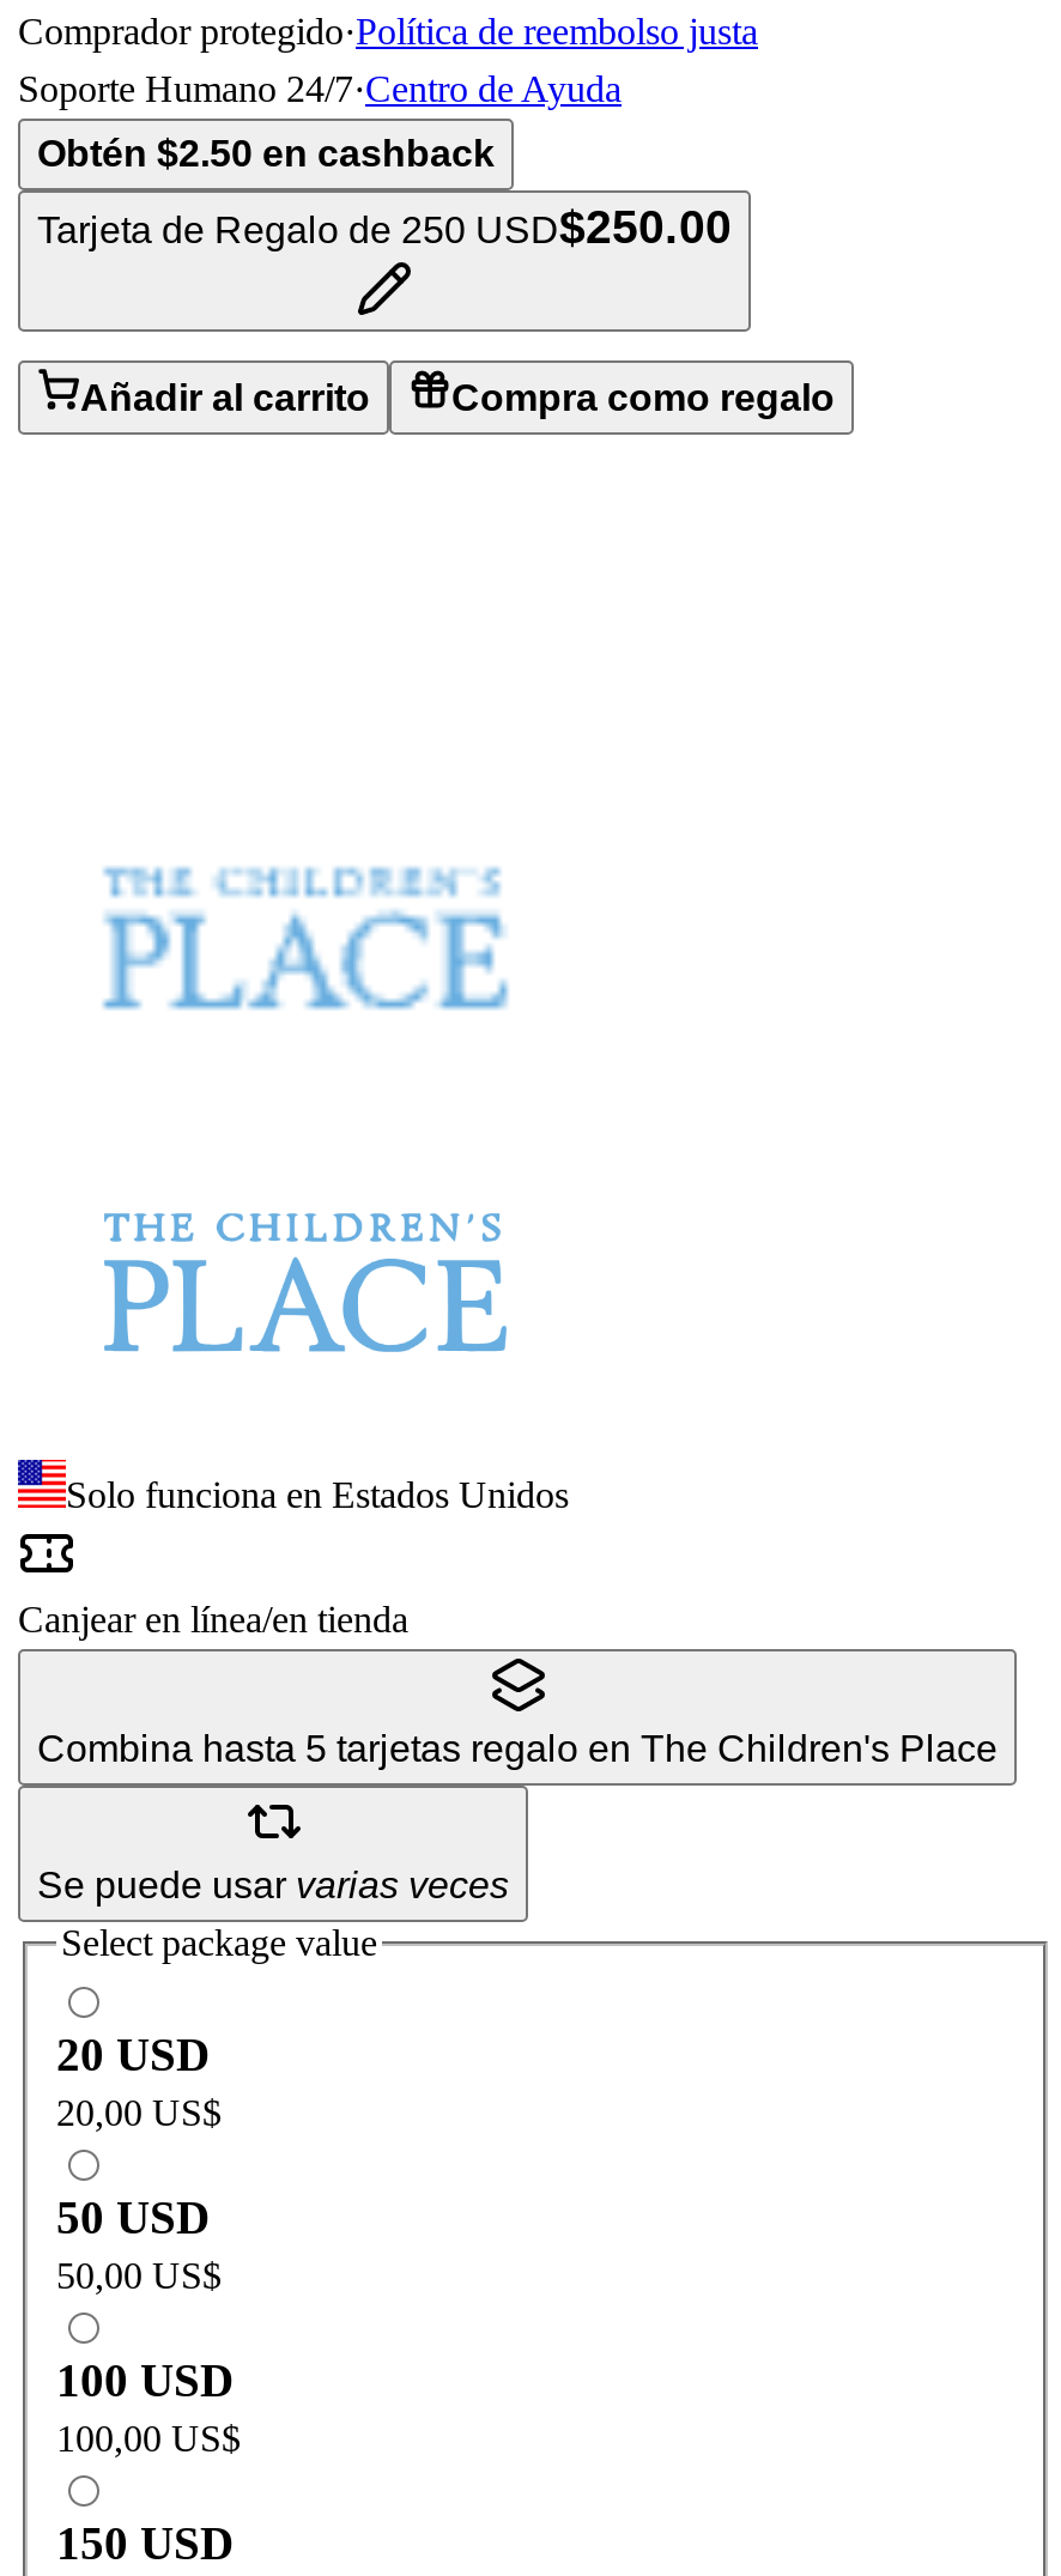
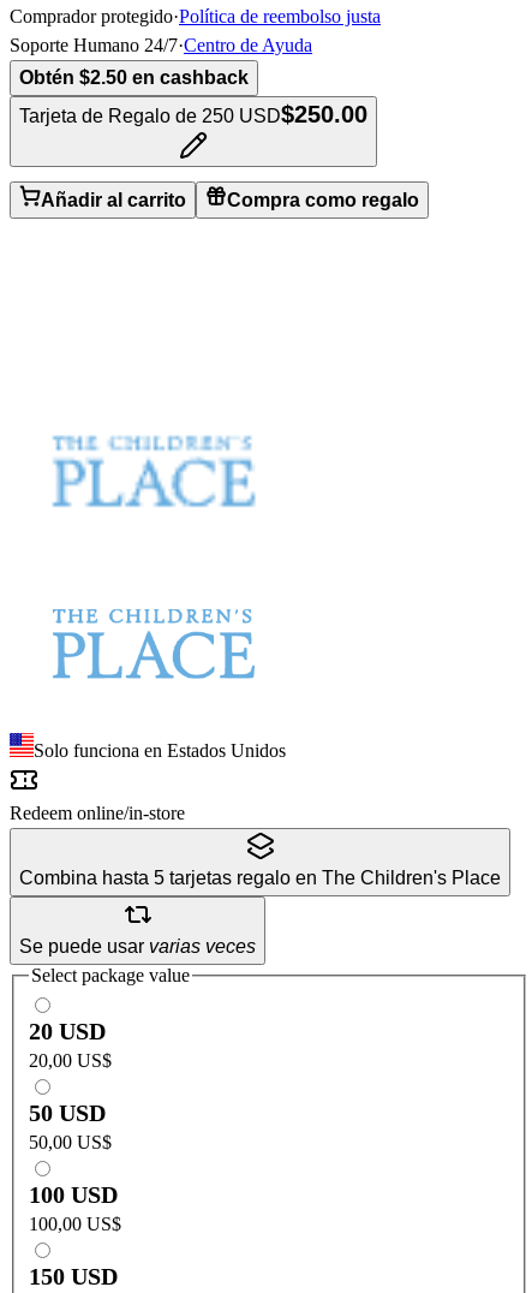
[18,1599,408,1640] Canjear en línea/en tienda -> [10,803,185,823] Redeem online/in-store

